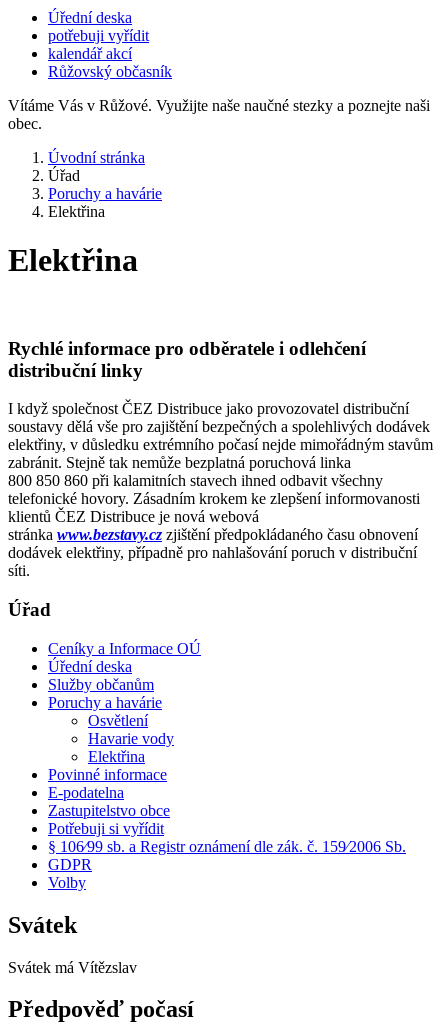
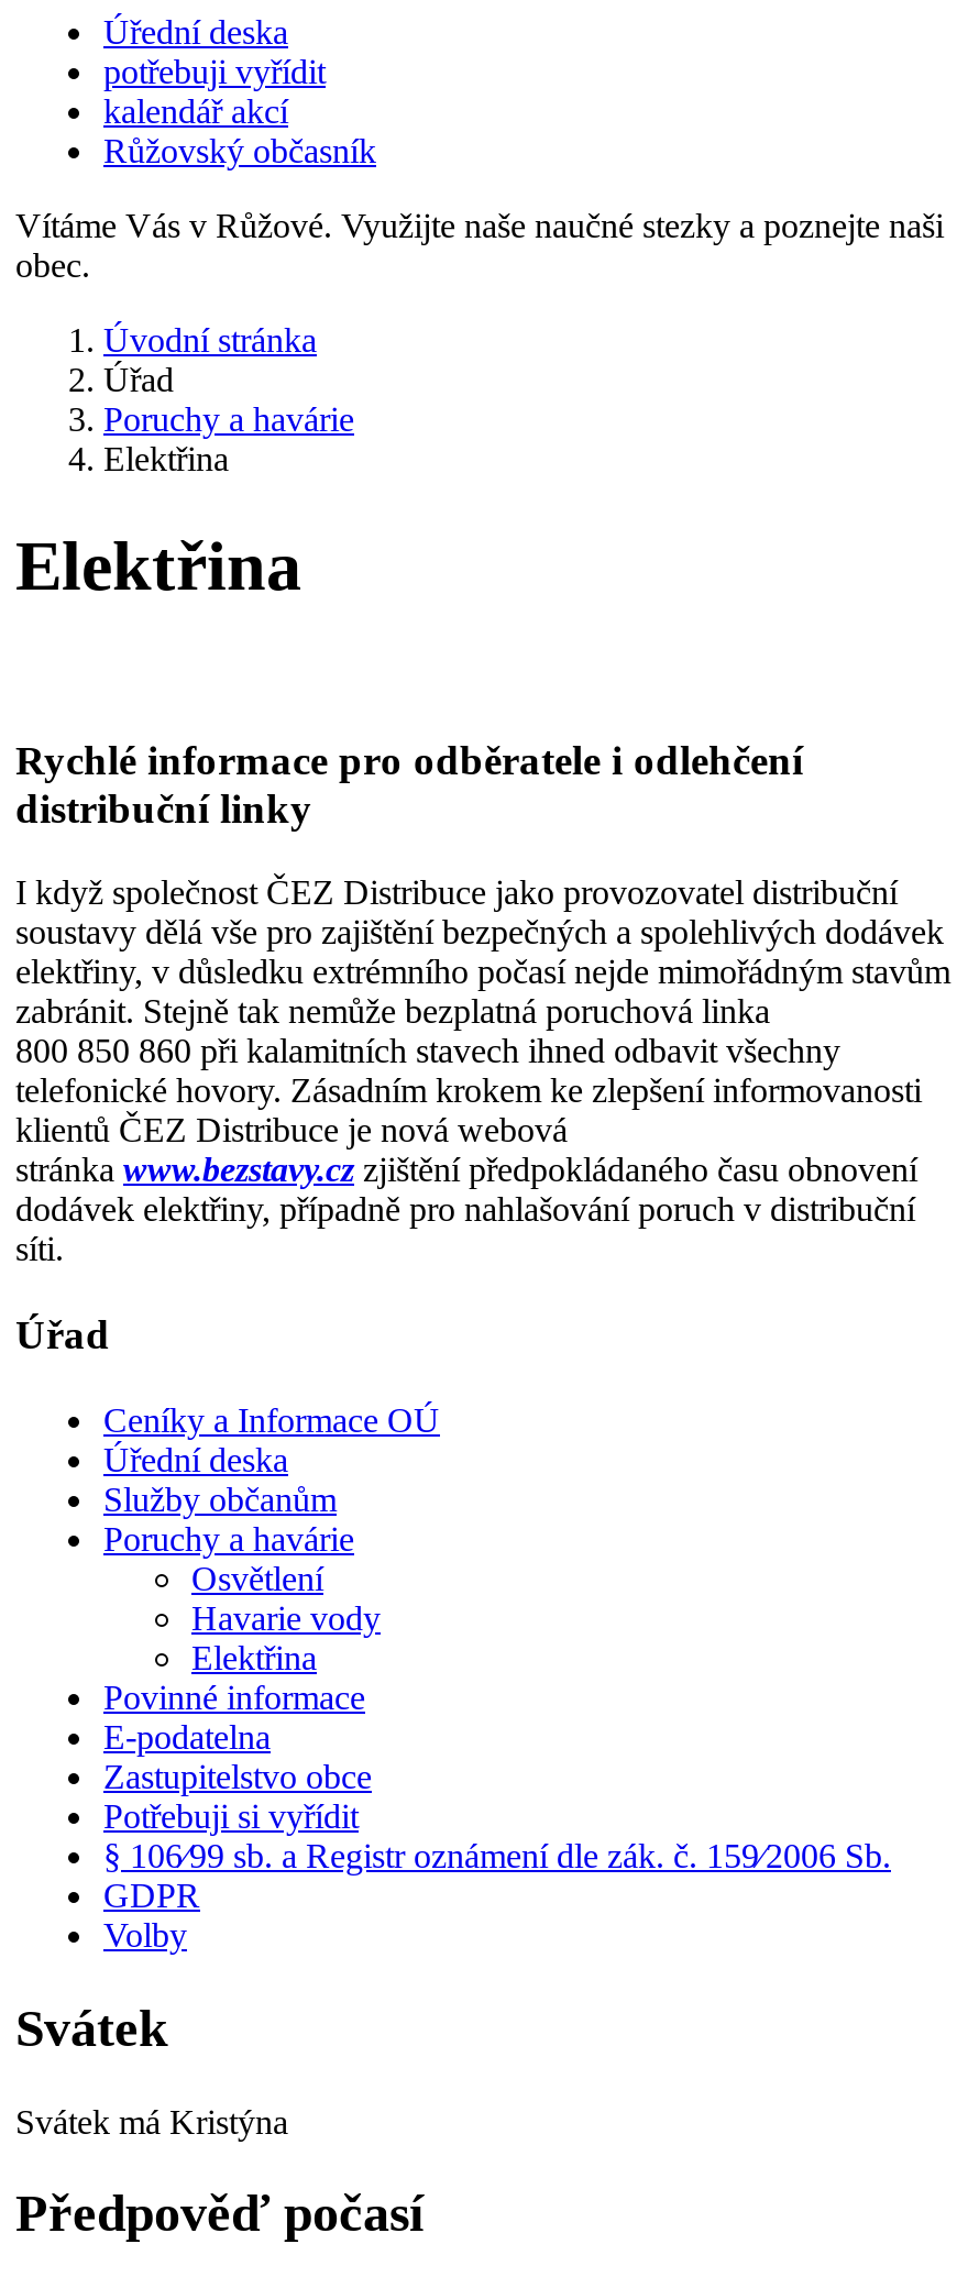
[8,959,137,976] Svátek má Vítězslav -> [15,2102,288,2140] Svátek má Kristýna

